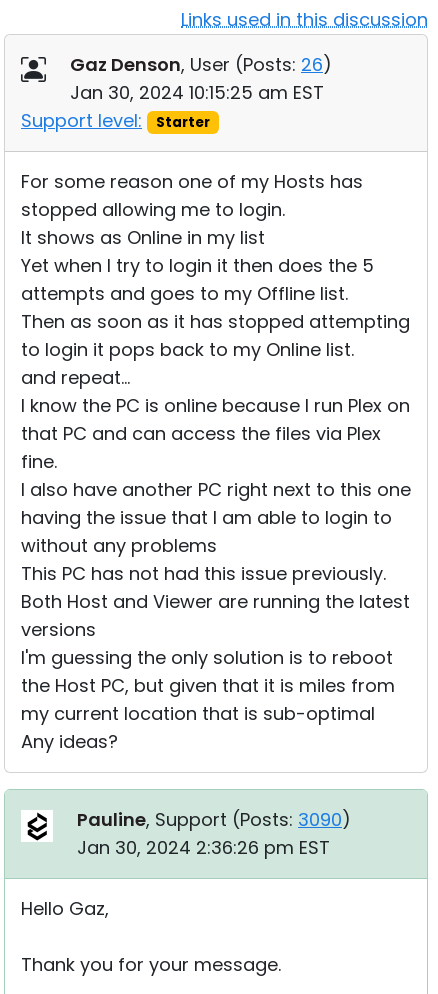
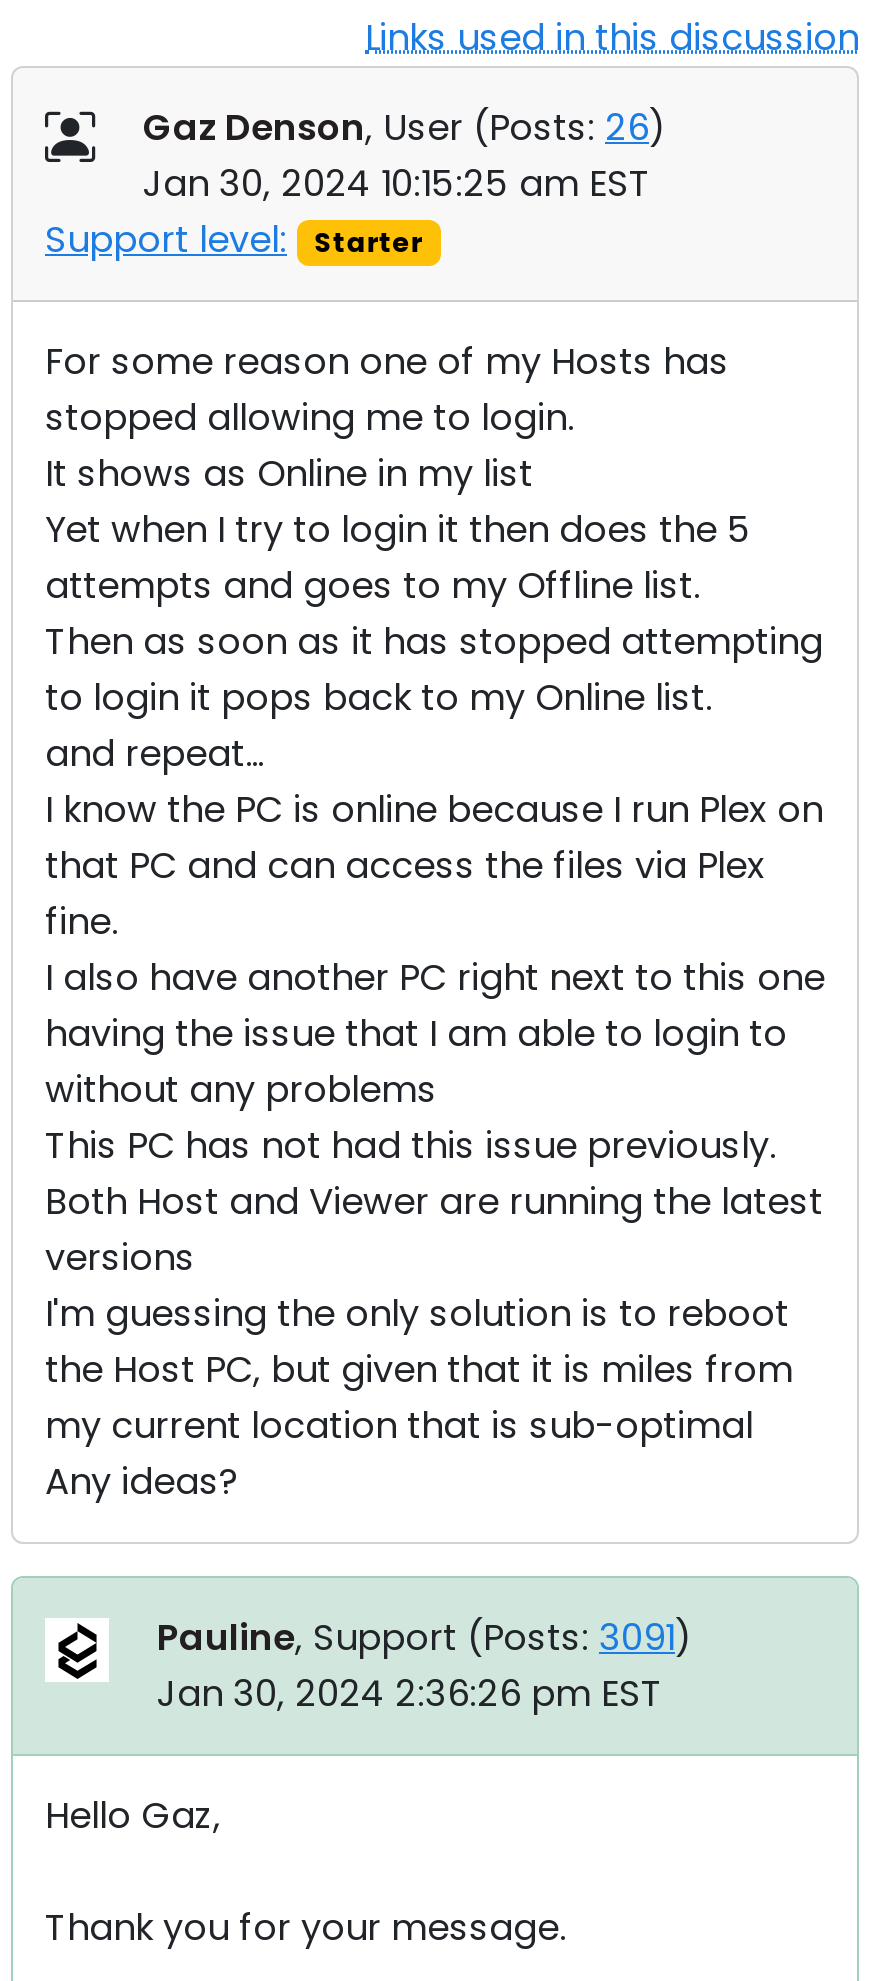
[77,807,351,832] Pauline, Support (Posts: 3090) -> [157,1612,693,1662] Pauline, Support (Posts: 3091)

